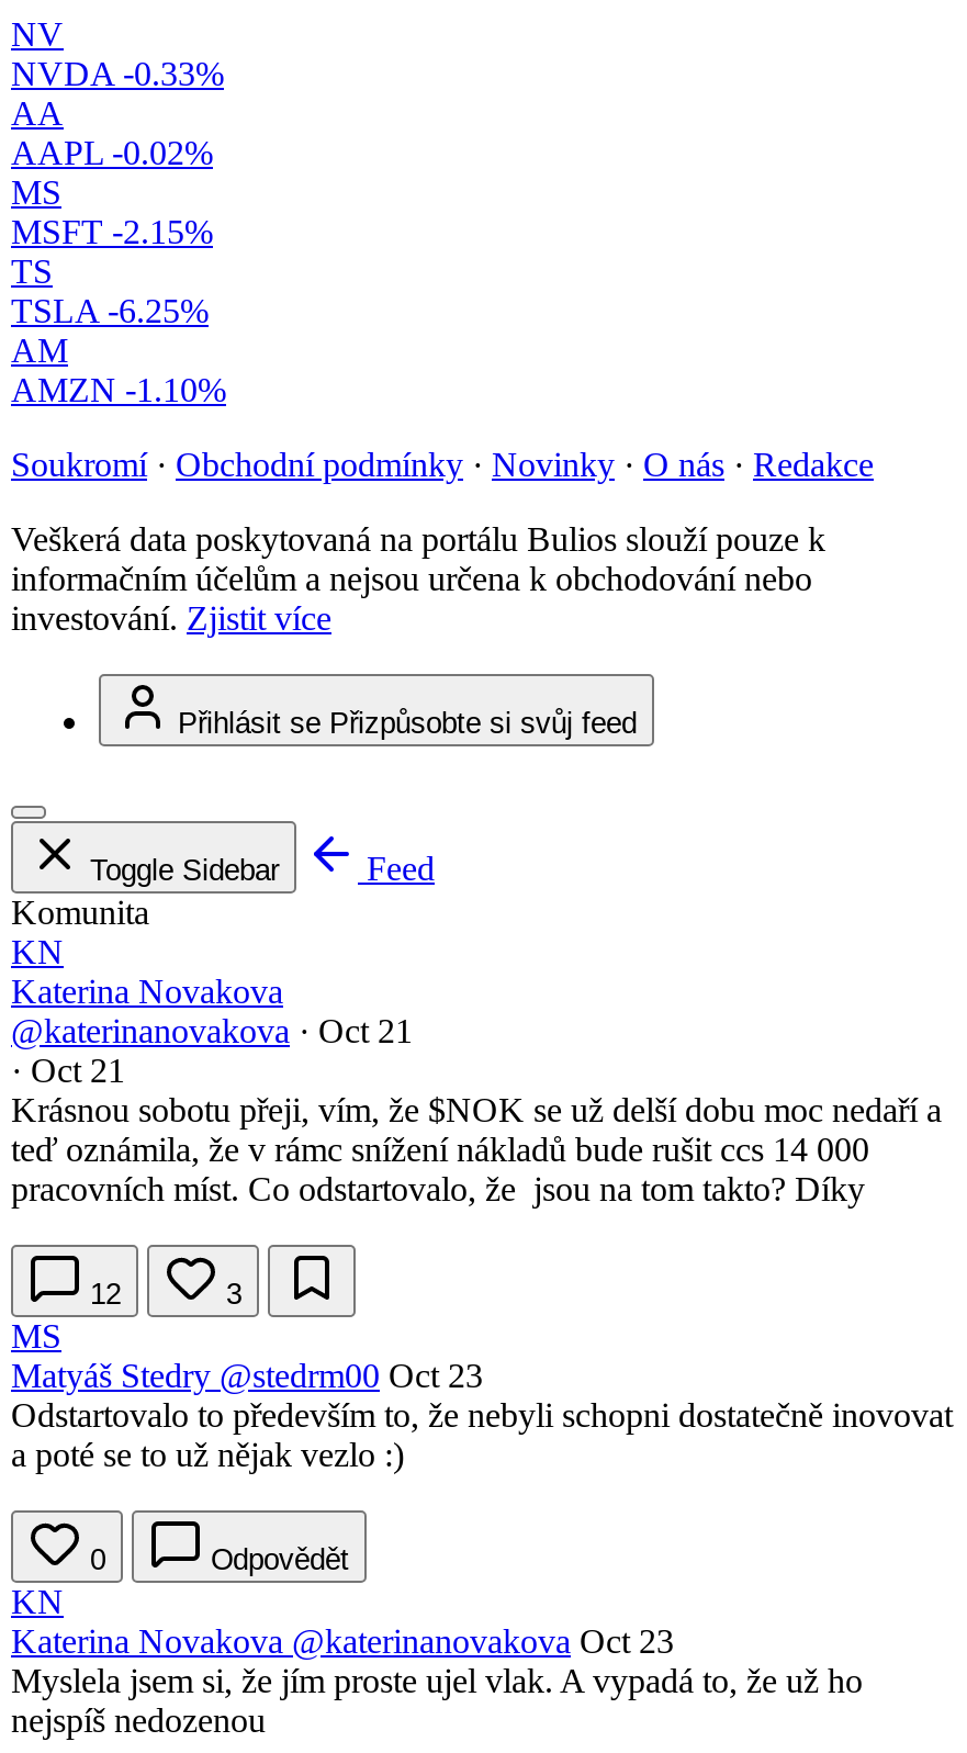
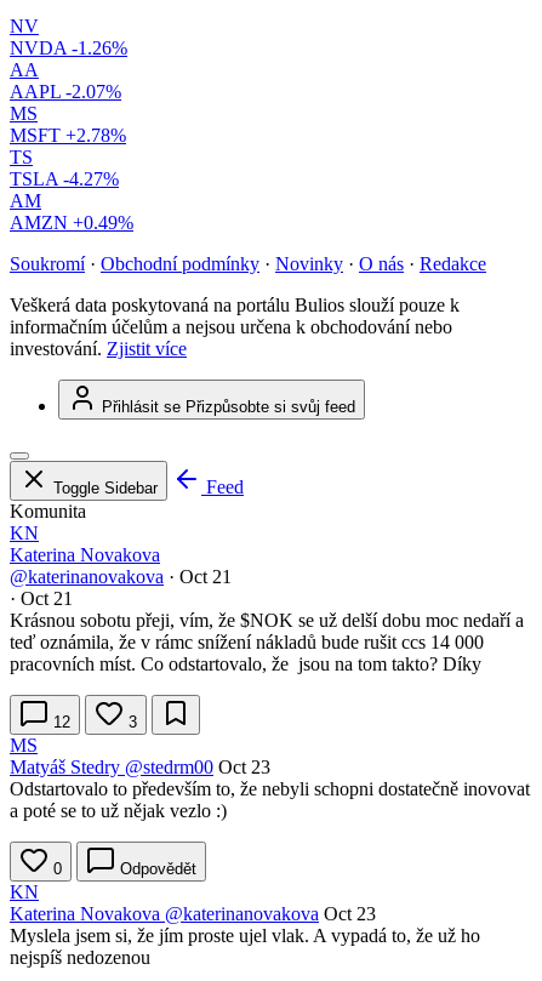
[11,55,224,92] NVDA -0.33% -> [10,38,127,58] NVDA -1.26%
[11,134,213,171] AAPL -0.02% -> [10,81,121,102] AAPL -2.07%
[11,213,213,250] MSFT -2.15% -> [10,125,126,146] MSFT +2.78%
[11,292,209,330] TSLA -6.25% -> [10,169,119,189] TSLA -4.27%
[11,371,226,409] AMZN -1.10% -> [10,212,133,233] AMZN +0.49%

